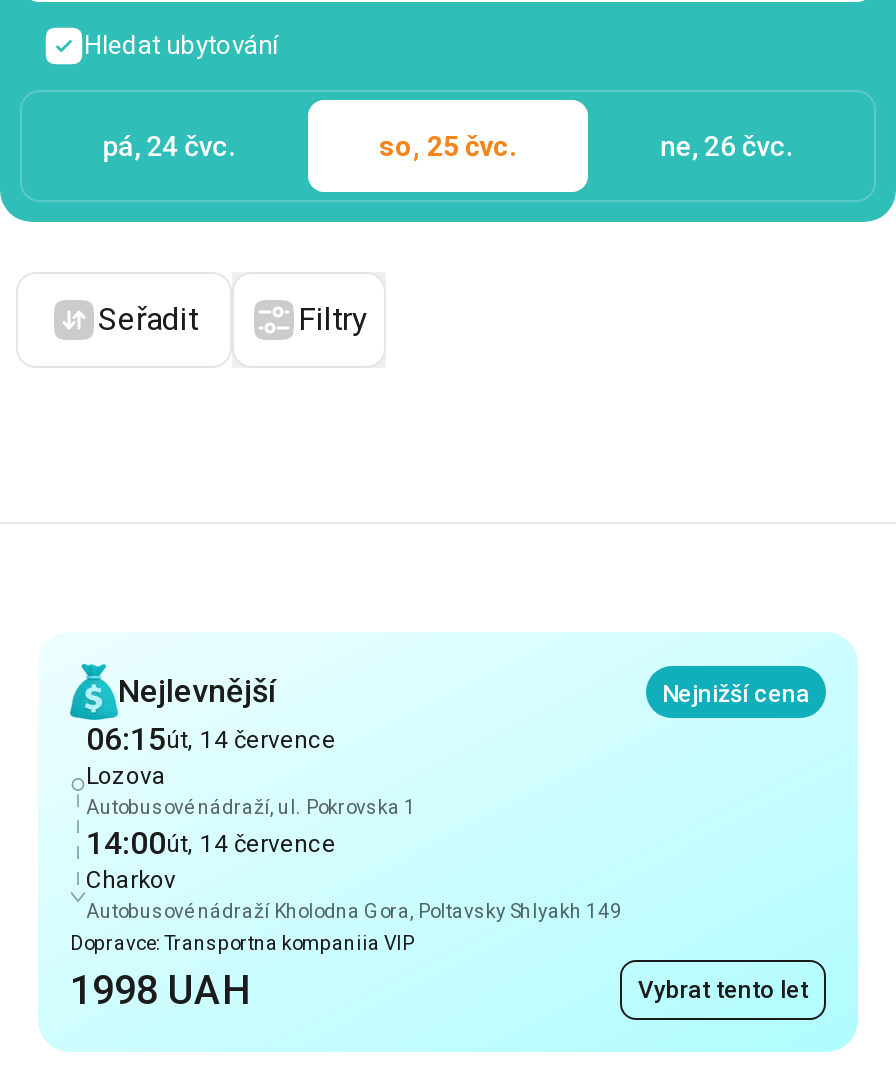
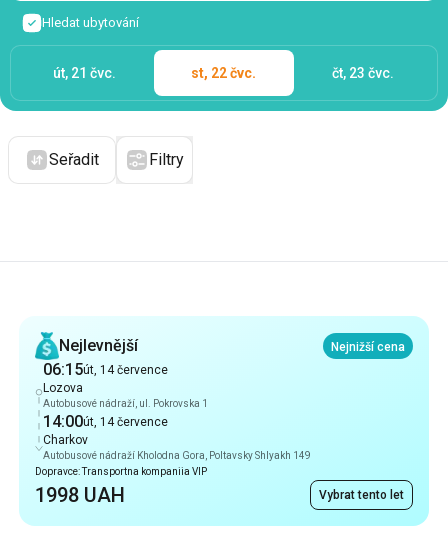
[102,130,236,162] pá, 24 čvc. -> [53,65,116,81] út, 21 čvc.
[379,130,517,162] so, 25 čvc. -> [191,65,256,81] st, 22 čvc.
[660,130,794,162] ne, 26 čvc. -> [332,65,394,81] čt, 23 čvc.

